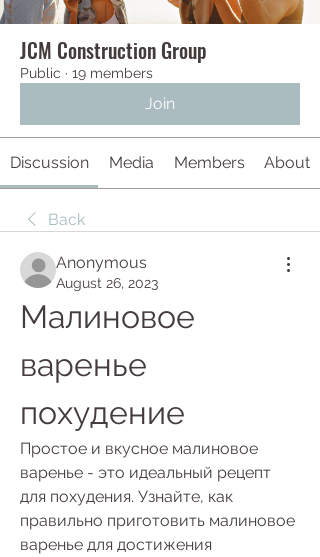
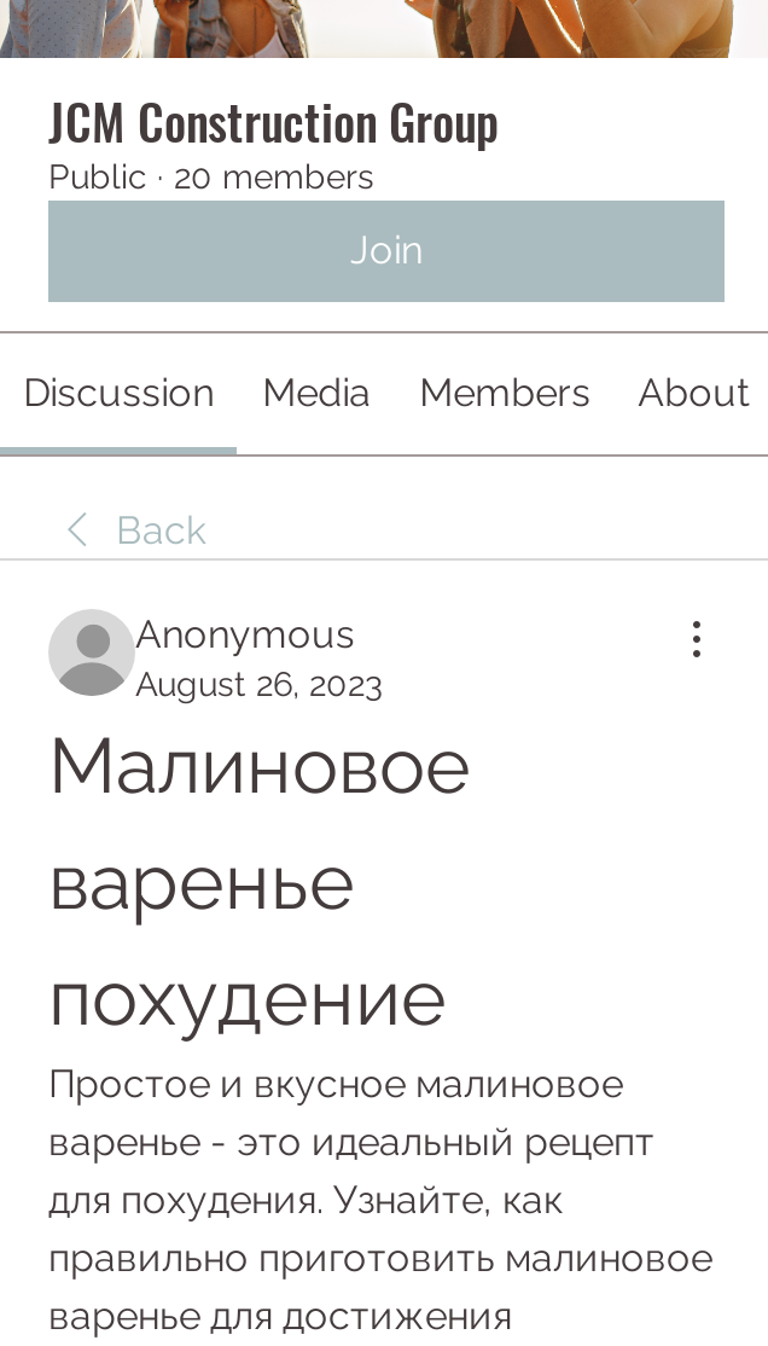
[20,65,153,81] Public · 19 members -> [48,157,374,196] Public · 20 members

